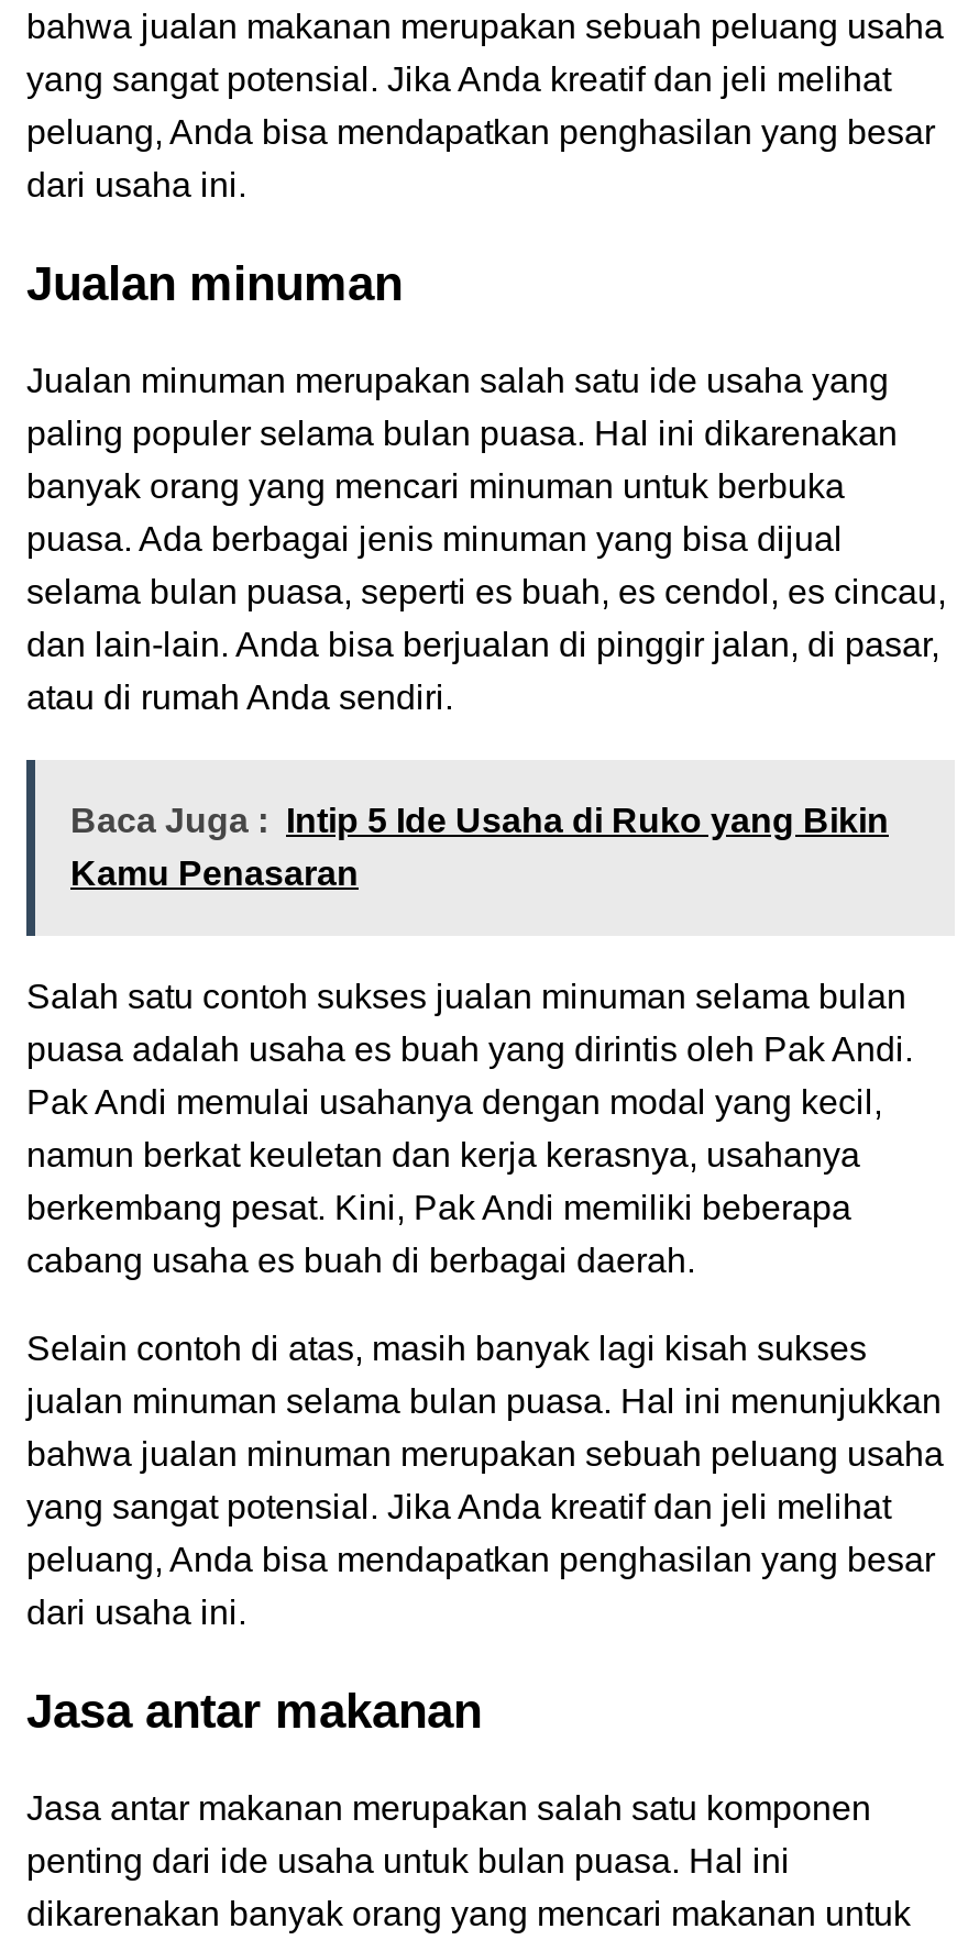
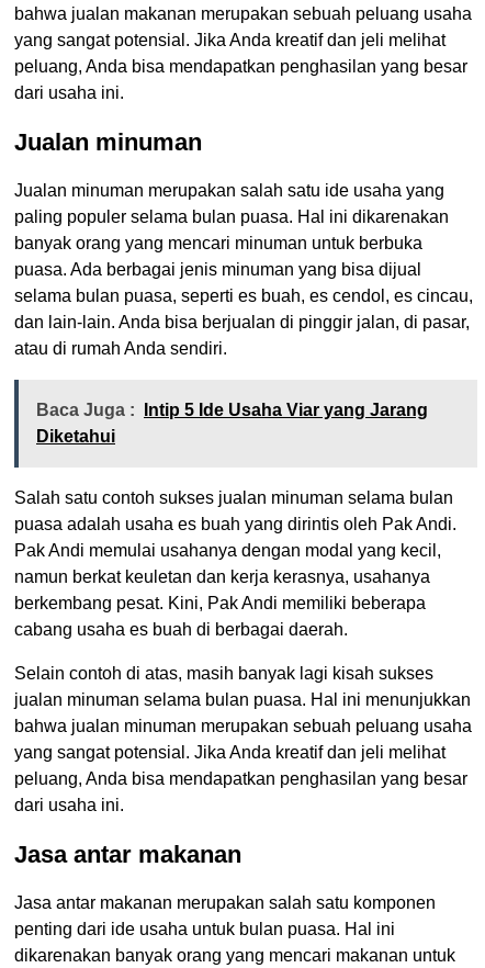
[70,802,889,892] Baca Juga : Intip 5 Ide Usaha di Ruko yang Bikin | Kamu Penasaran -> [36,400,428,445] Baca Juga : Intip 5 Ide Usaha Viar yang Jarang | Diketahui

